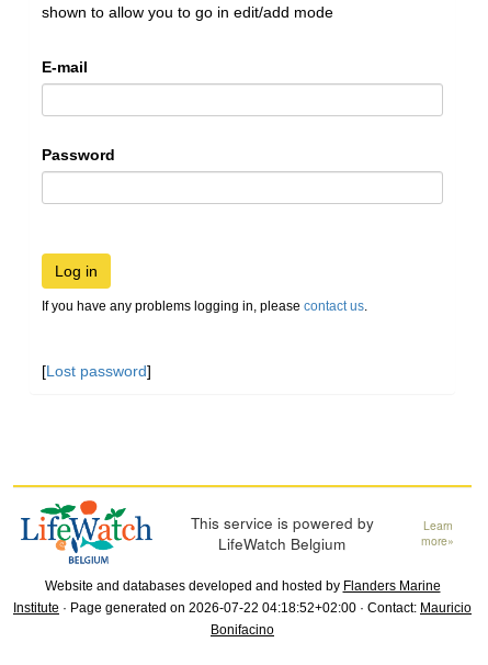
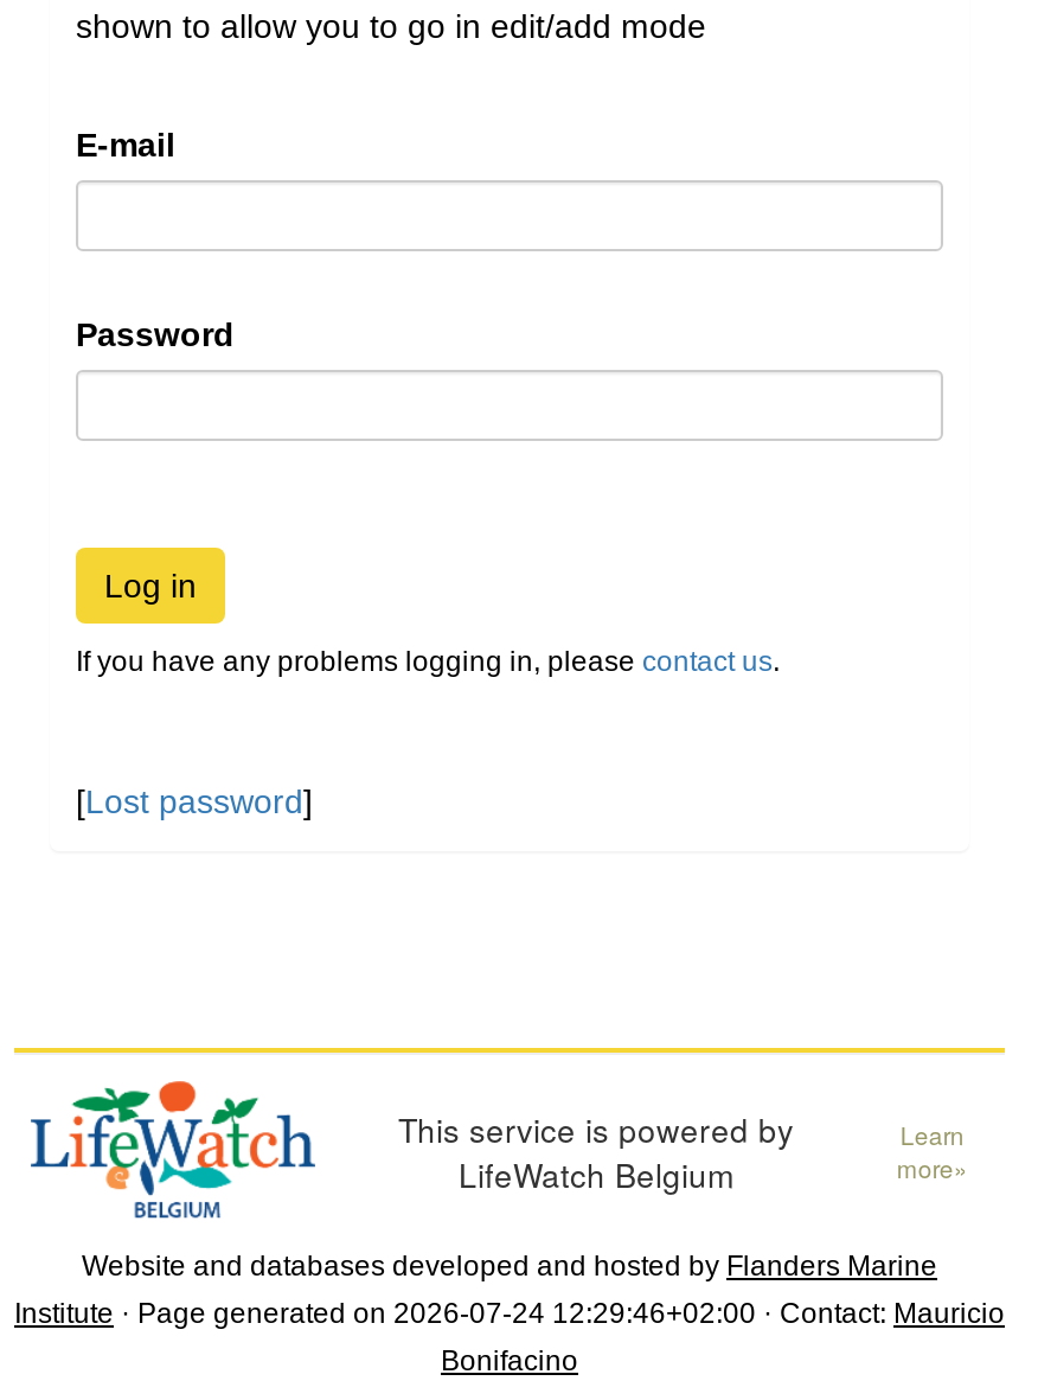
[13,600,472,616] Institute · Page generated on 2026-07-22 04:18:52+02:00 · Contact: Mauricio -> [14,1297,1005,1330] Institute · Page generated on 2026-07-24 12:29:46+02:00 · Contact: Mauricio

